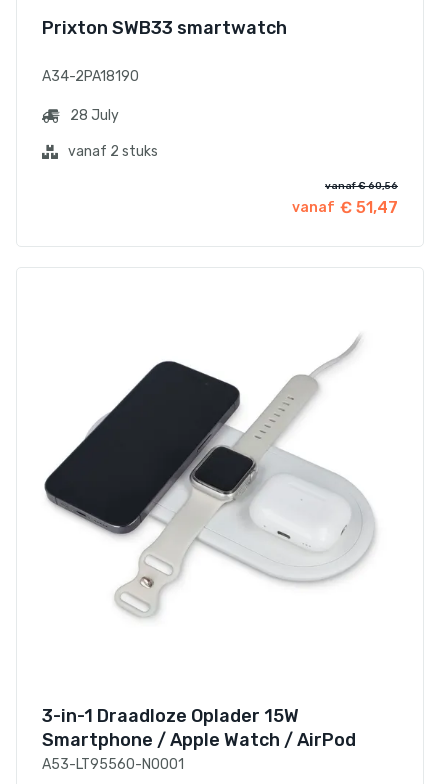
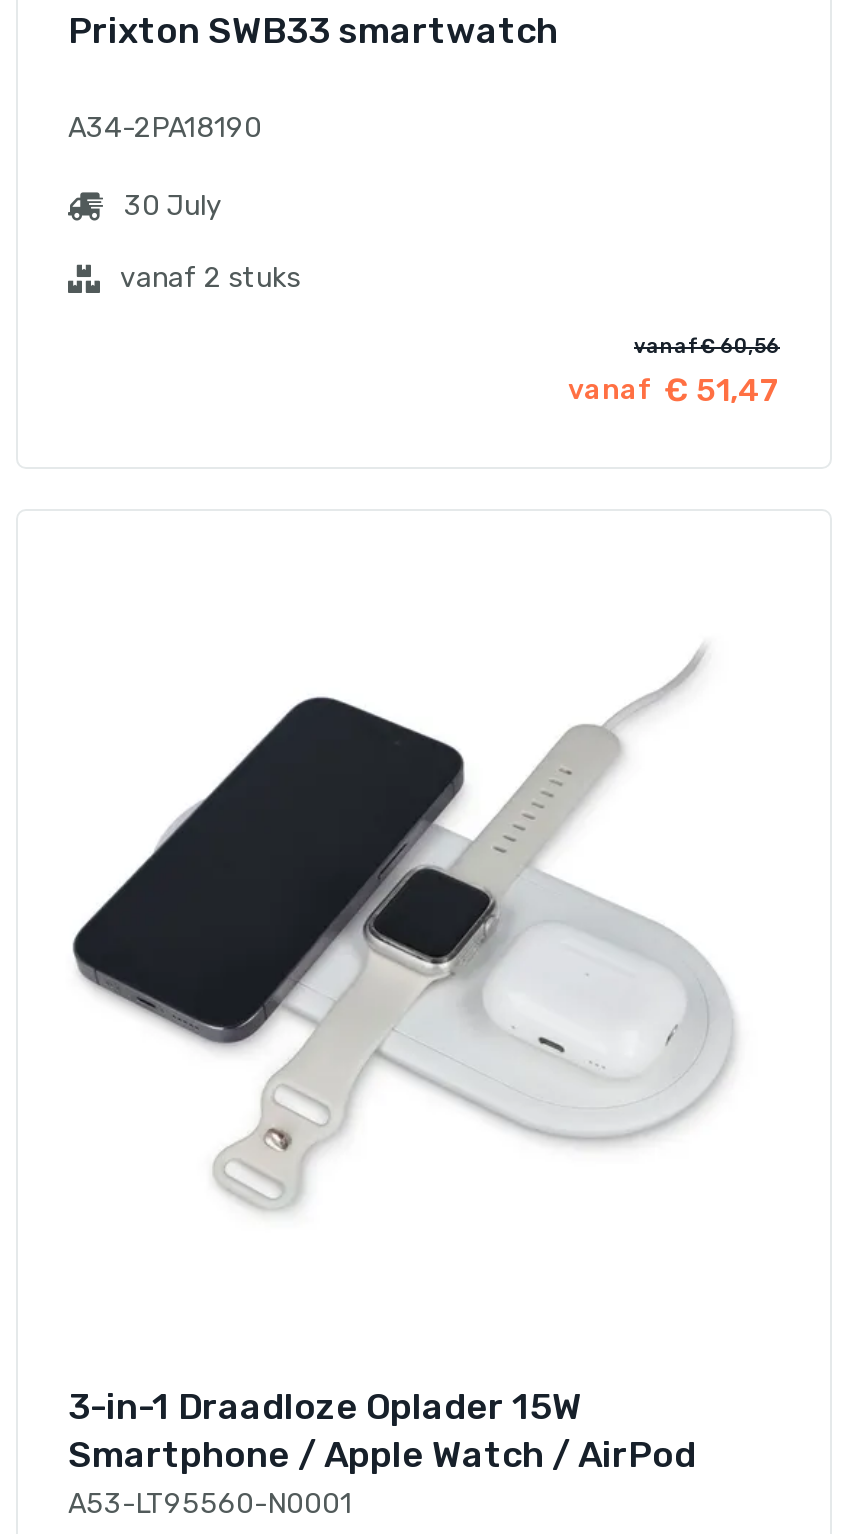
[70,107,119,124] 28 July -> [124,189,222,223] 30 July

